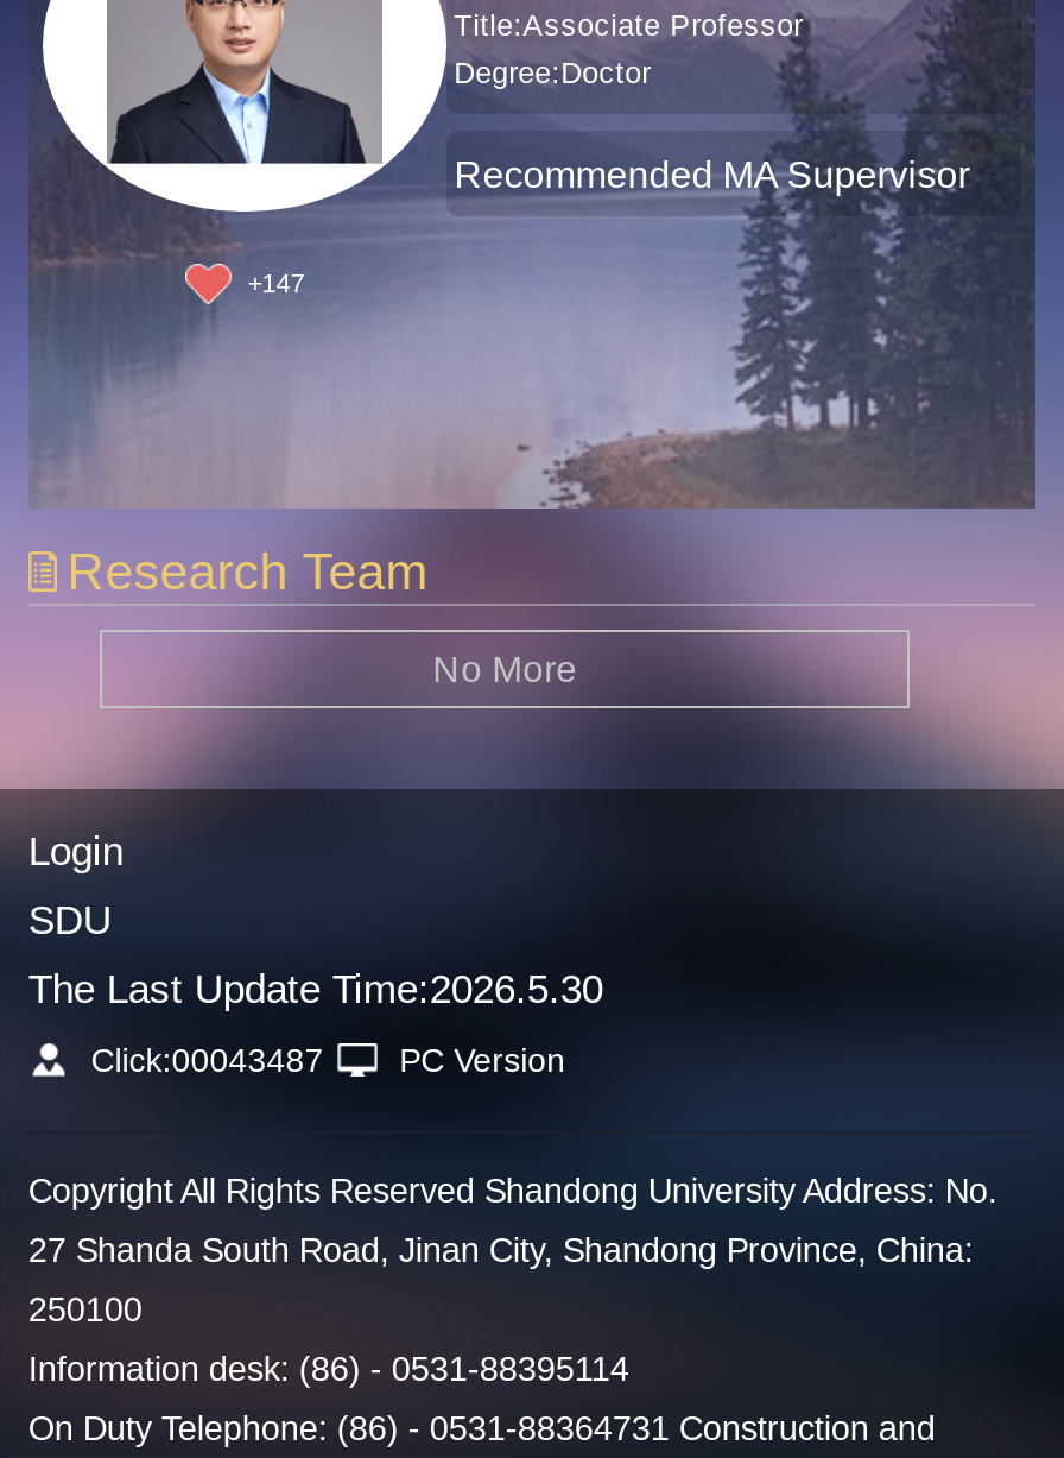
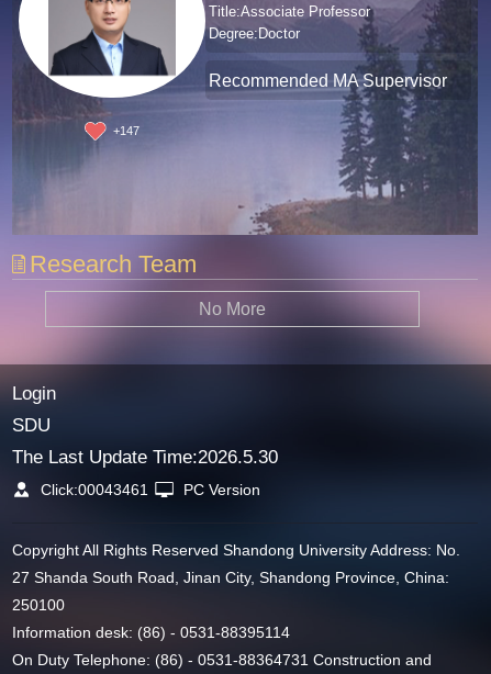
[91,1041,566,1079] Click:00043487 PC Version -> [41,481,261,498] Click:00043461 PC Version

